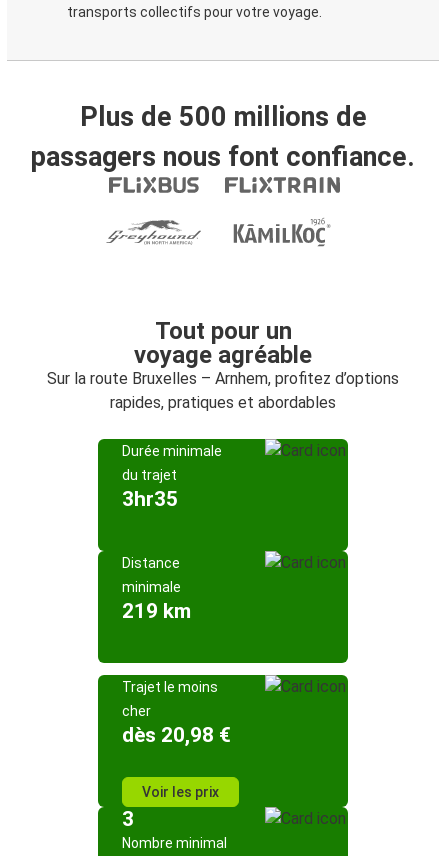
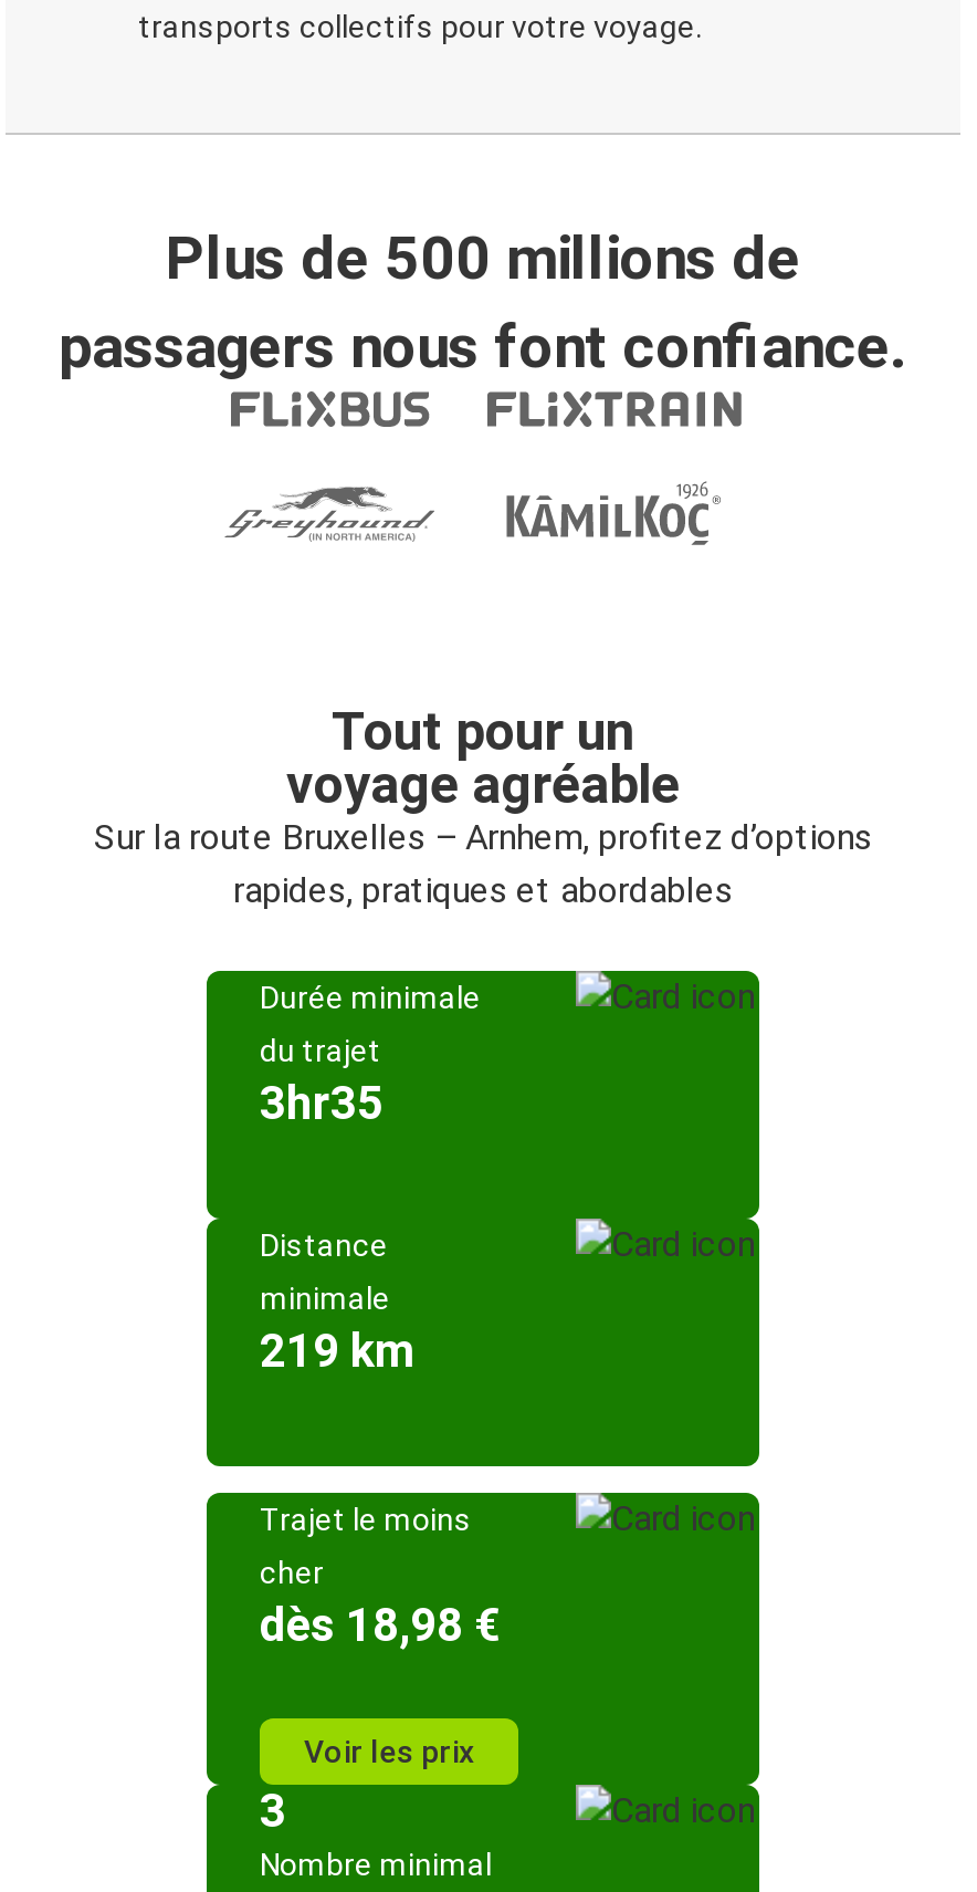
[122,723,231,747] dès 20,98 € -> [260,1599,501,1652] dès 18,98 €

